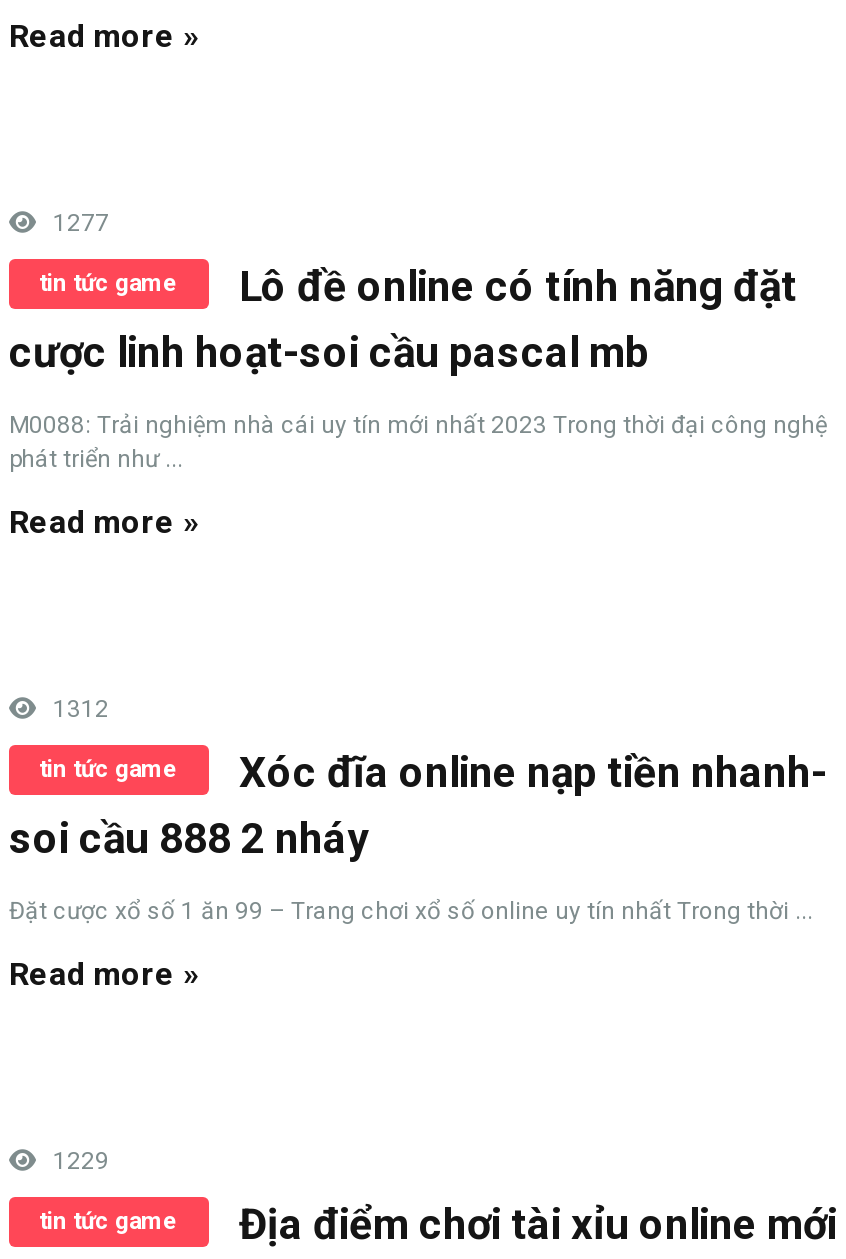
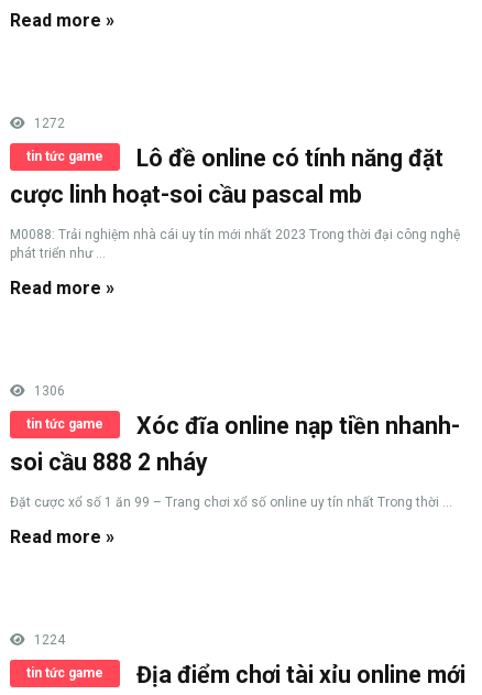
[47,209,109,237] 1277 -> [31,116,65,131] 1272
[47,695,109,723] 1312 -> [31,383,65,399] 1306
[47,1147,109,1175] 1229 -> [31,632,65,648] 1224

